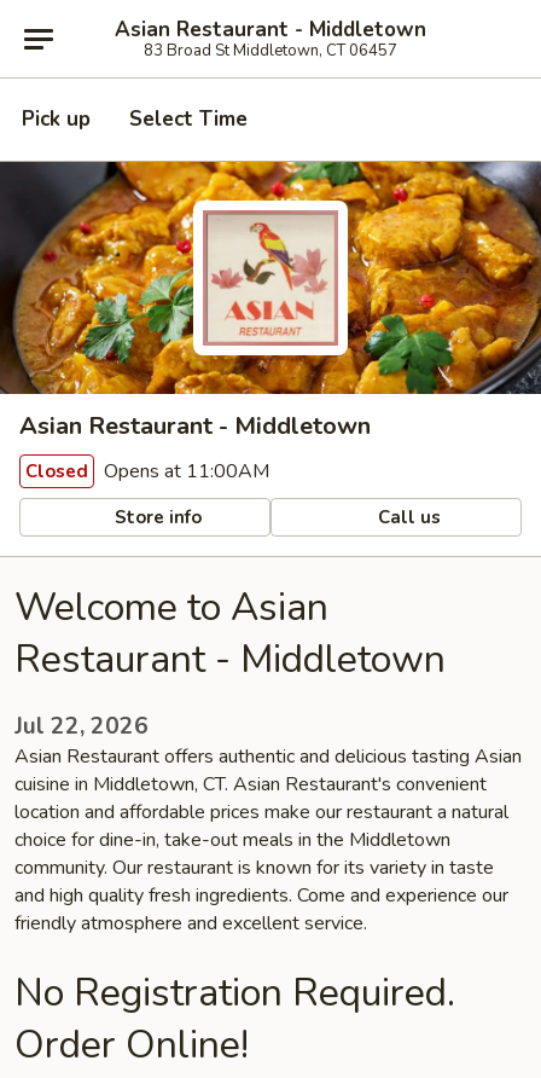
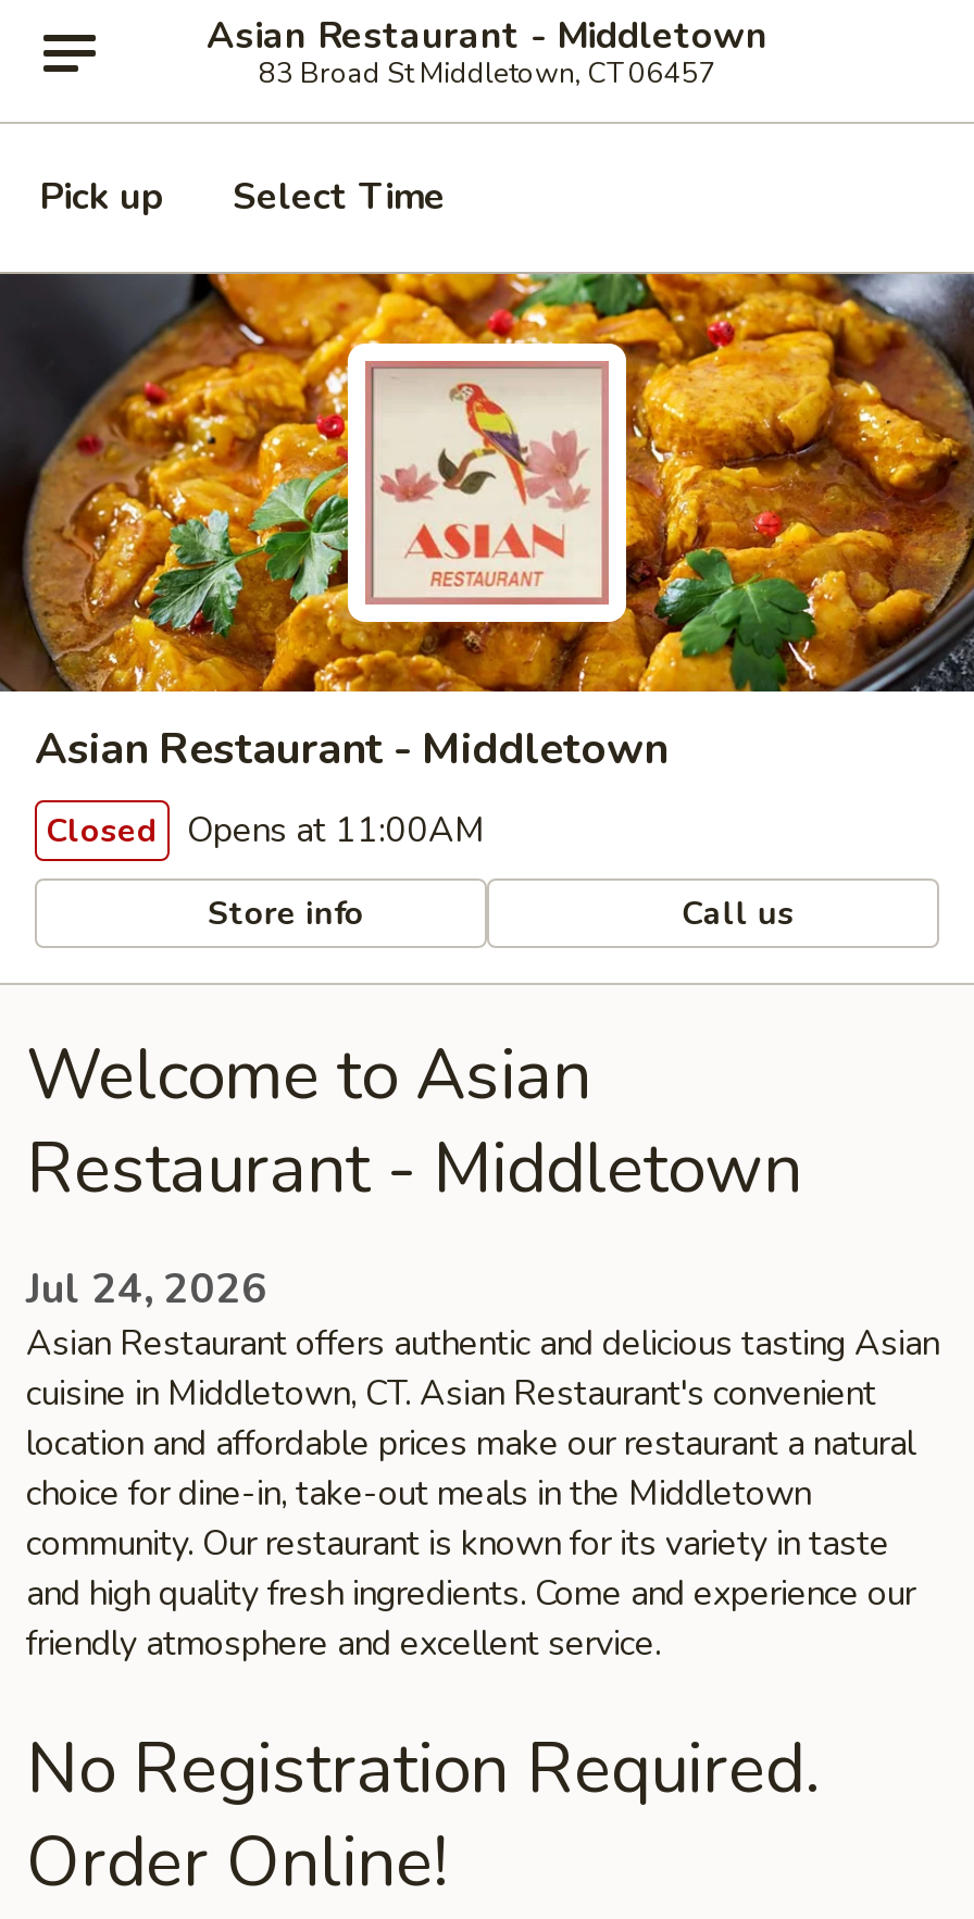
[14,711,149,742] Jul 22, 2026 -> [26,1261,267,1318] Jul 24, 2026

